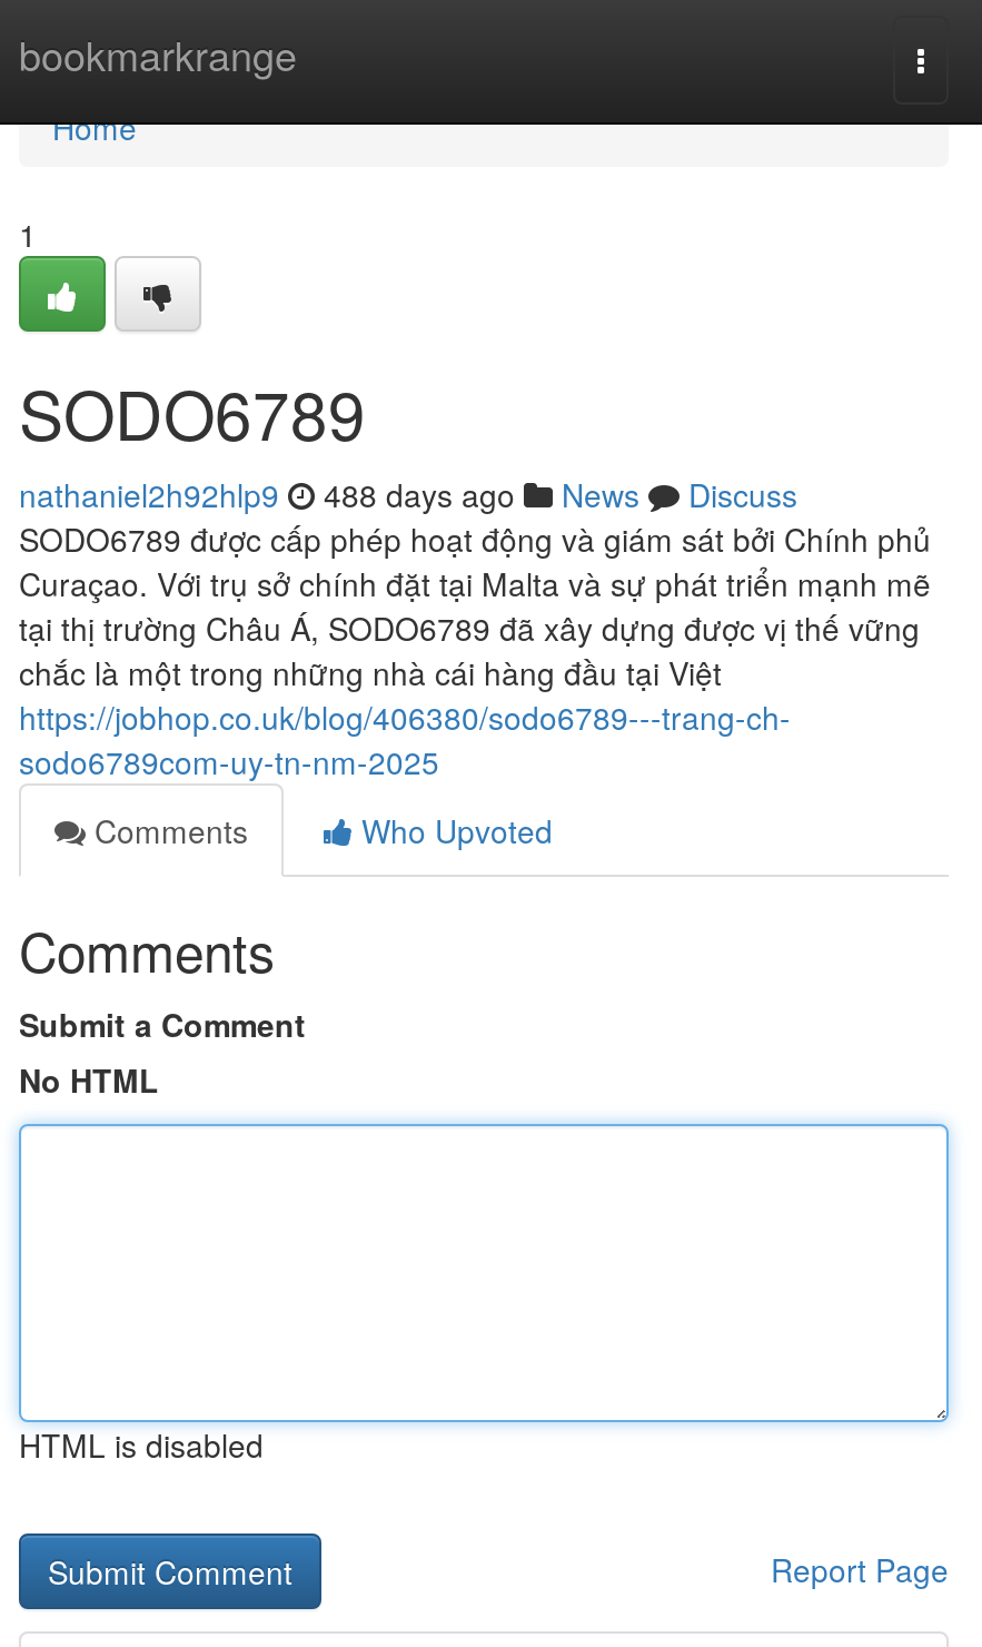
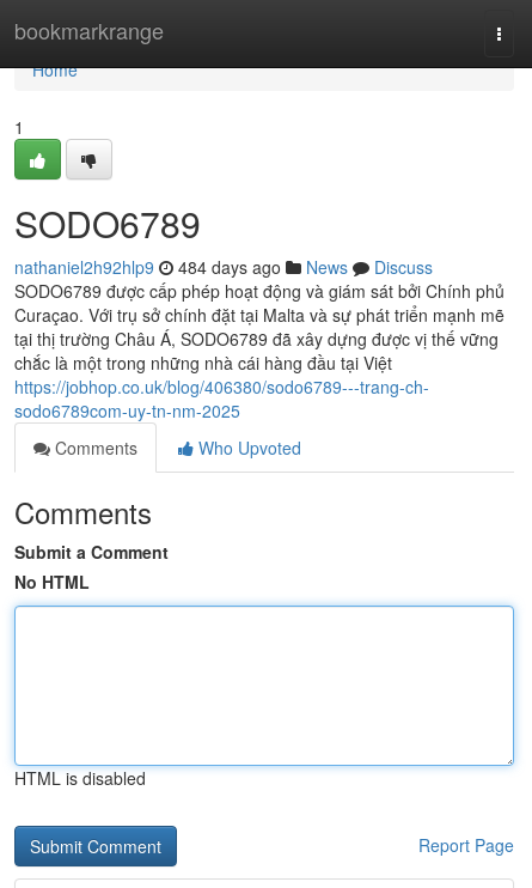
[19,472,797,516] nathaniel2h92hlp9 488 days ago News Discuss -> [14,255,433,279] nathaniel2h92hlp9 484 days ago News Discuss

